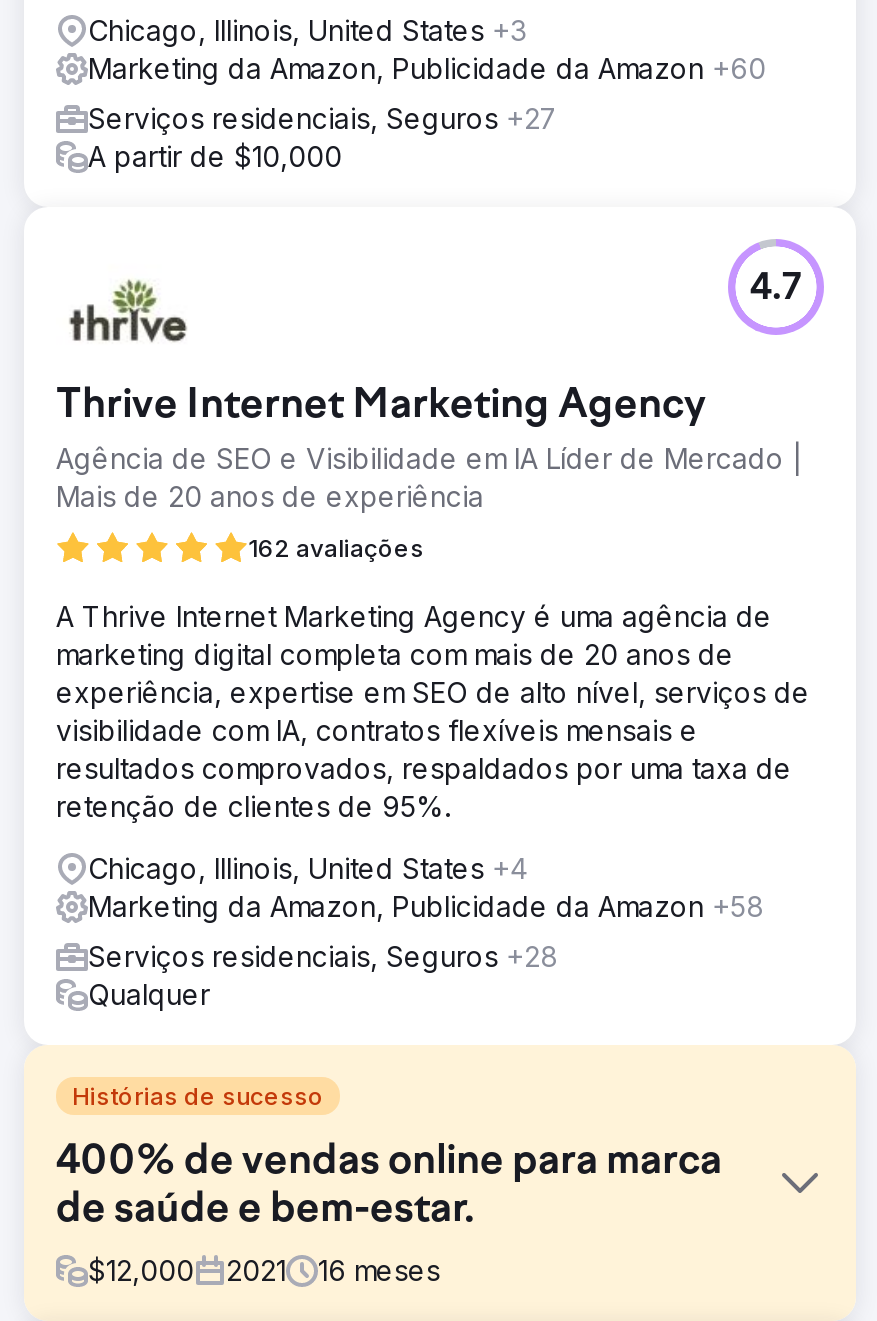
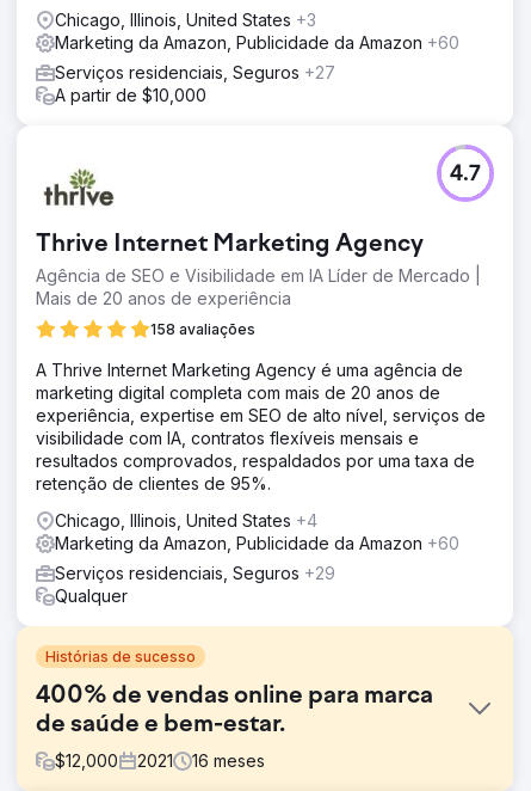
[248,533,424,563] 162 avaliações -> [150,320,255,338] 158 avaliações
[88,889,764,923] Marketing da Amazon, Publicidade da Amazon +58 -> [55,533,459,553] Marketing da Amazon, Publicidade da Amazon +60
[88,939,558,973] Serviços residenciais, Seguros +28 -> [55,563,335,583] Serviços residenciais, Seguros +29

